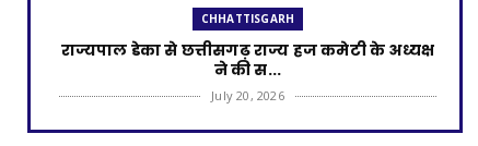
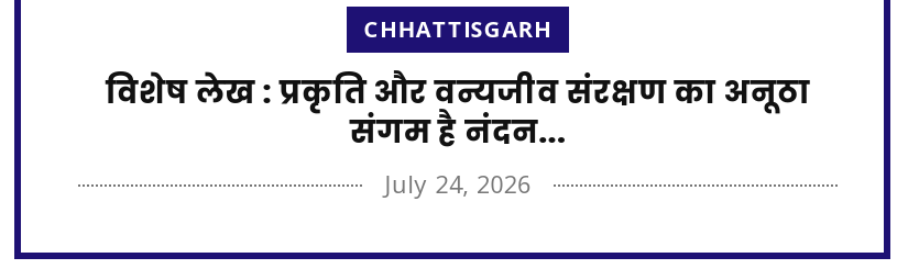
[61,39,434,103] राज्यपाल डेका से छत्तीसगढ़ राज्य हज कमेटी के अध्यक्ष | ने की स... | July 20, 2026 -> [105,70,810,199] विशेष लेख : प्रकृति और वन्यजीव संरक्षण का अनूठा | संगम है नंदन... | July 24, 2026

